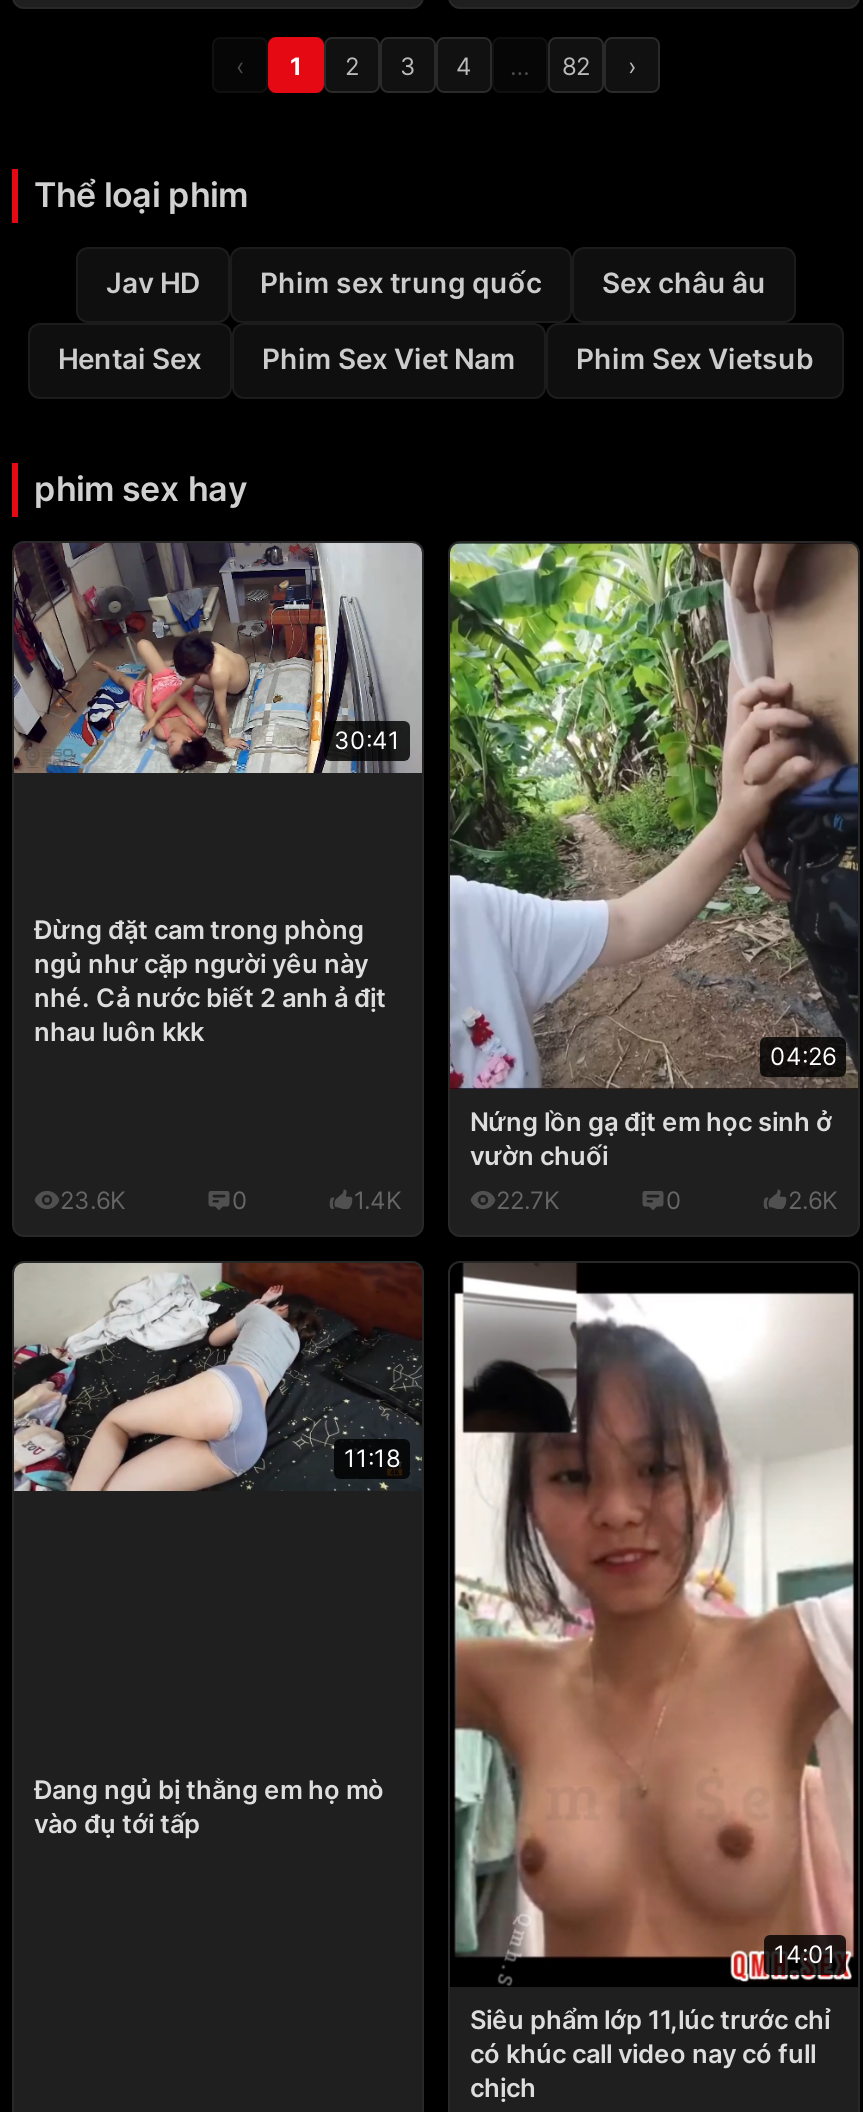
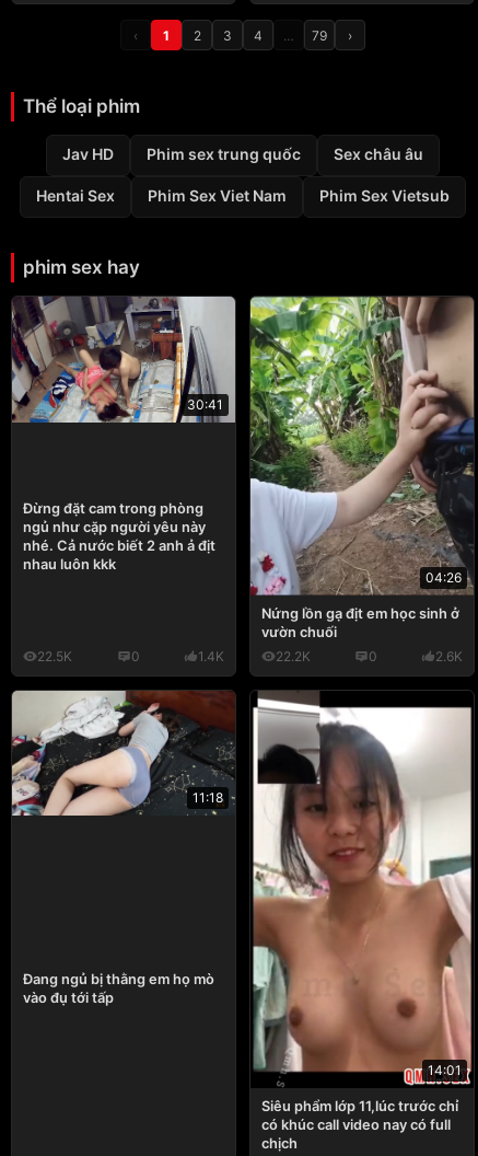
[562,50,590,80] 82 -> [312,27,327,44] 79
[60,1184,126,1214] 23.6K -> [37,648,72,664] 22.5K
[496,1184,560,1214] 22.7K -> [276,648,311,664] 22.2K

